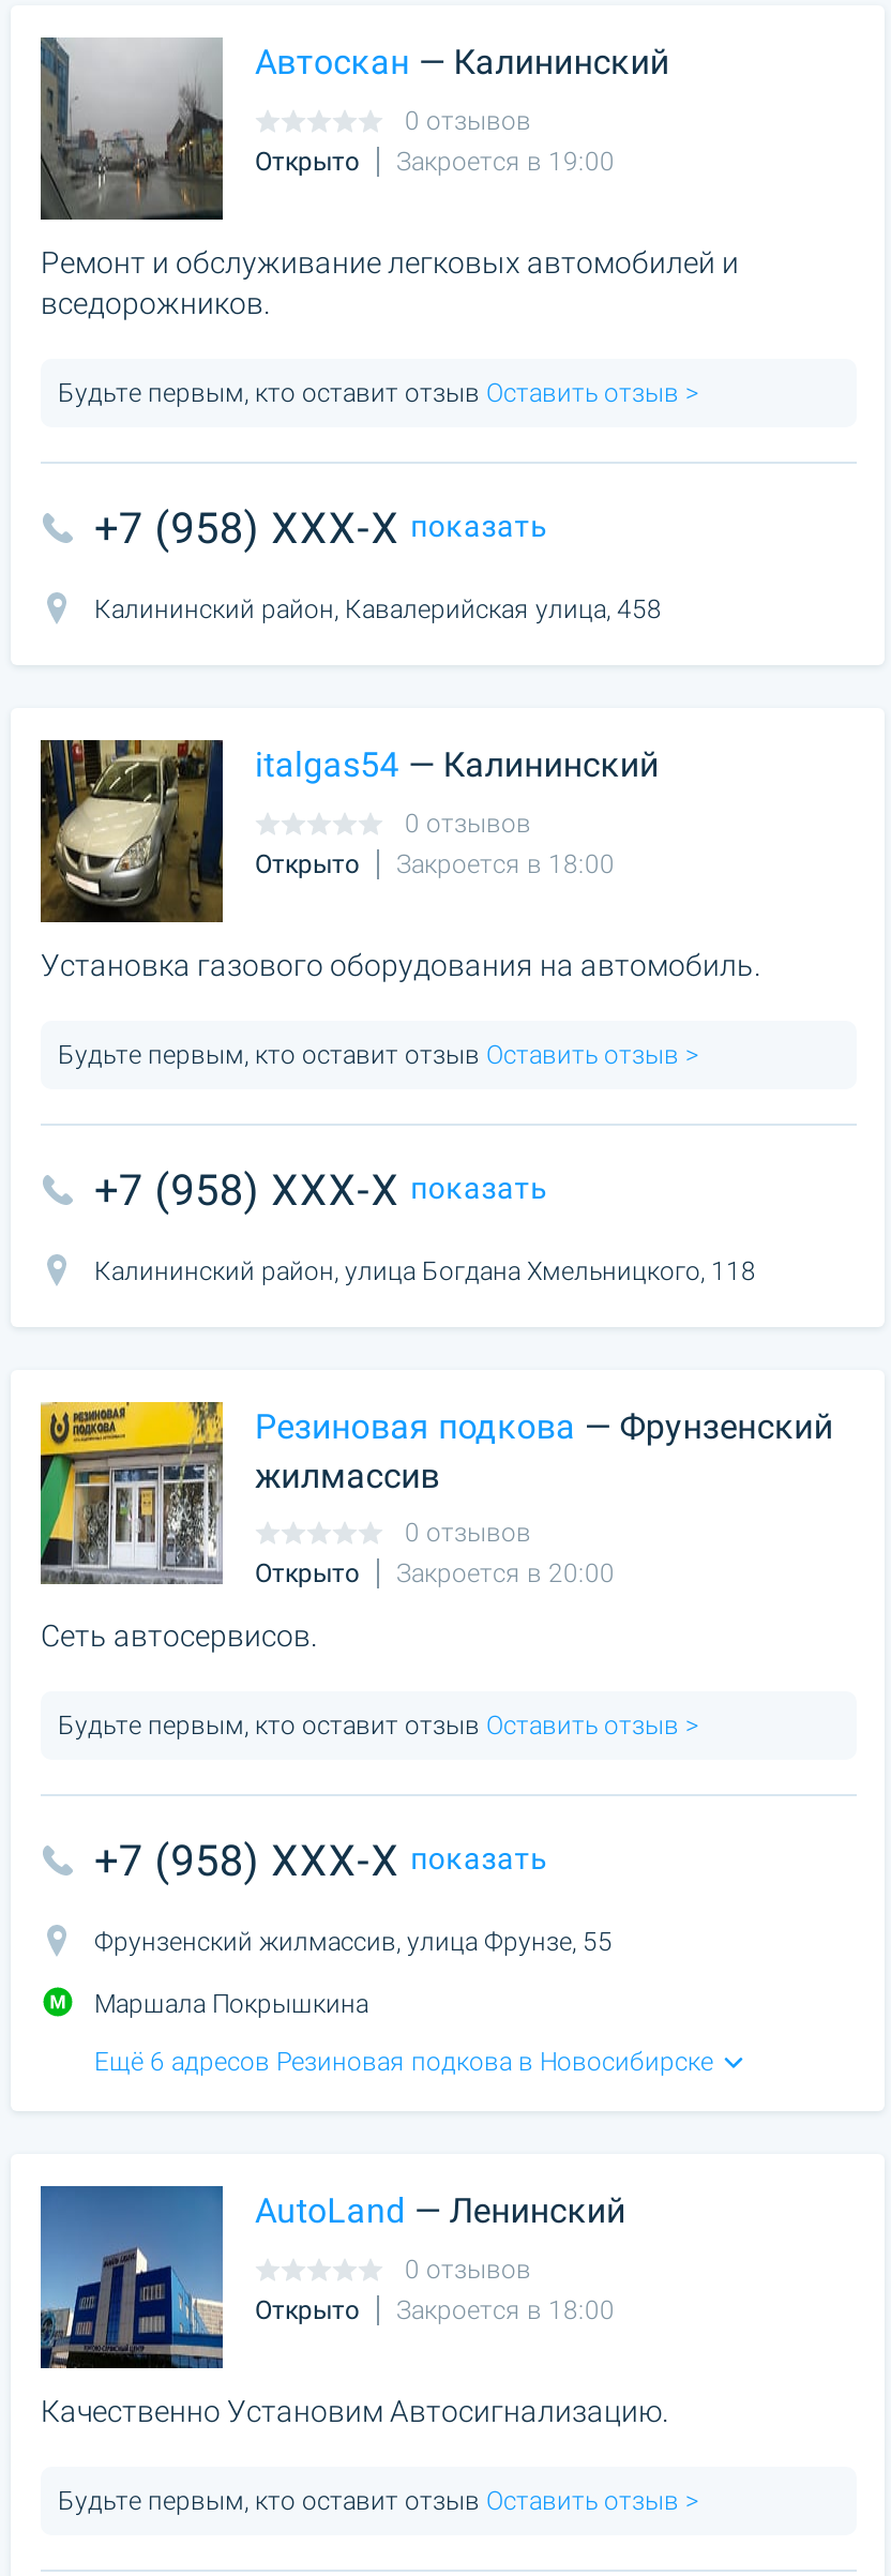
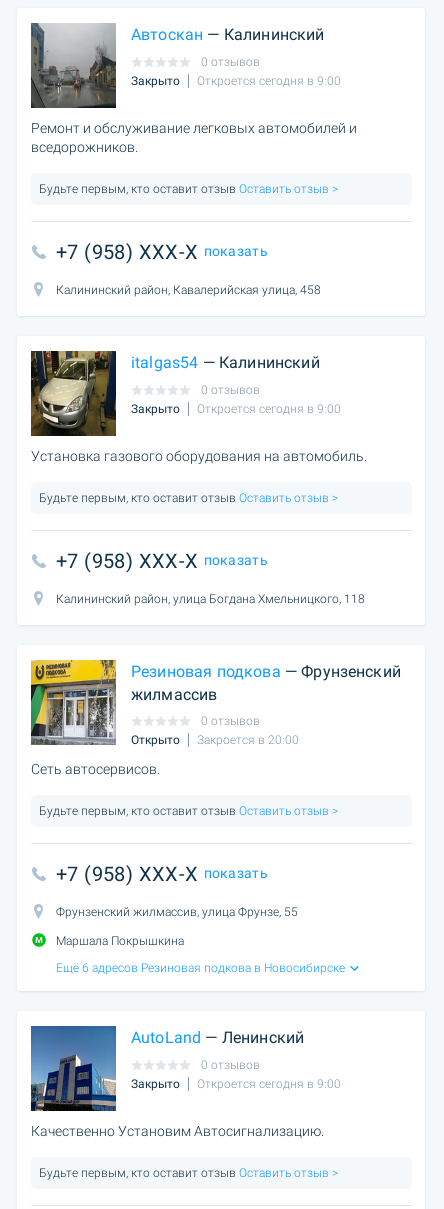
[255,147,615,177] Открыто | Закроется в 19:00 -> [131,74,341,88] Закрыто | Откроется сегодня в 9:00
[255,849,615,879] Открыто | Закроется в 18:00 -> [131,402,341,416] Закрыто | Откроется сегодня в 9:00
[255,2295,615,2325] Открыто | Закроется в 18:00 -> [131,1077,341,1091] Закрыто | Откроется сегодня в 9:00

